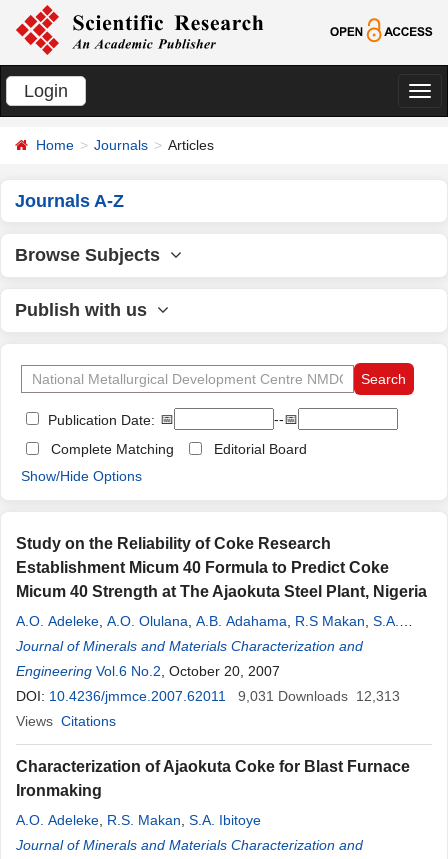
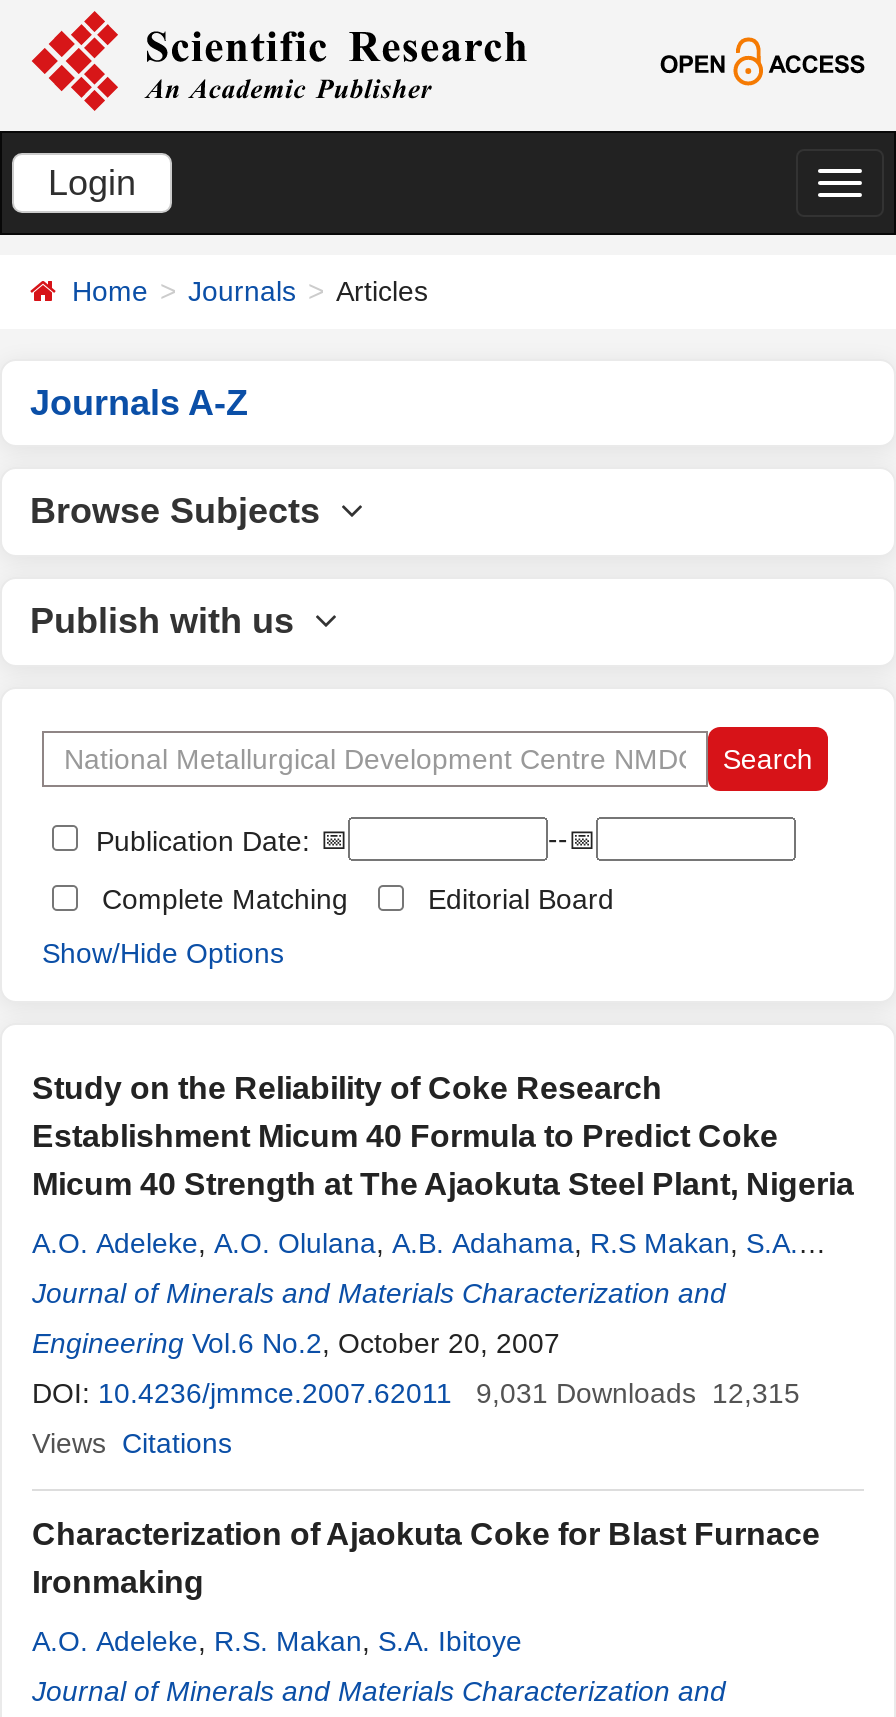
[16,688,400,704] DOI: 10.4236/jmmce.2007.62011 9,031 Downloads 12,313 -> [32,1377,800,1409] DOI: 10.4236/jmmce.2007.62011 9,031 Downloads 12,315

